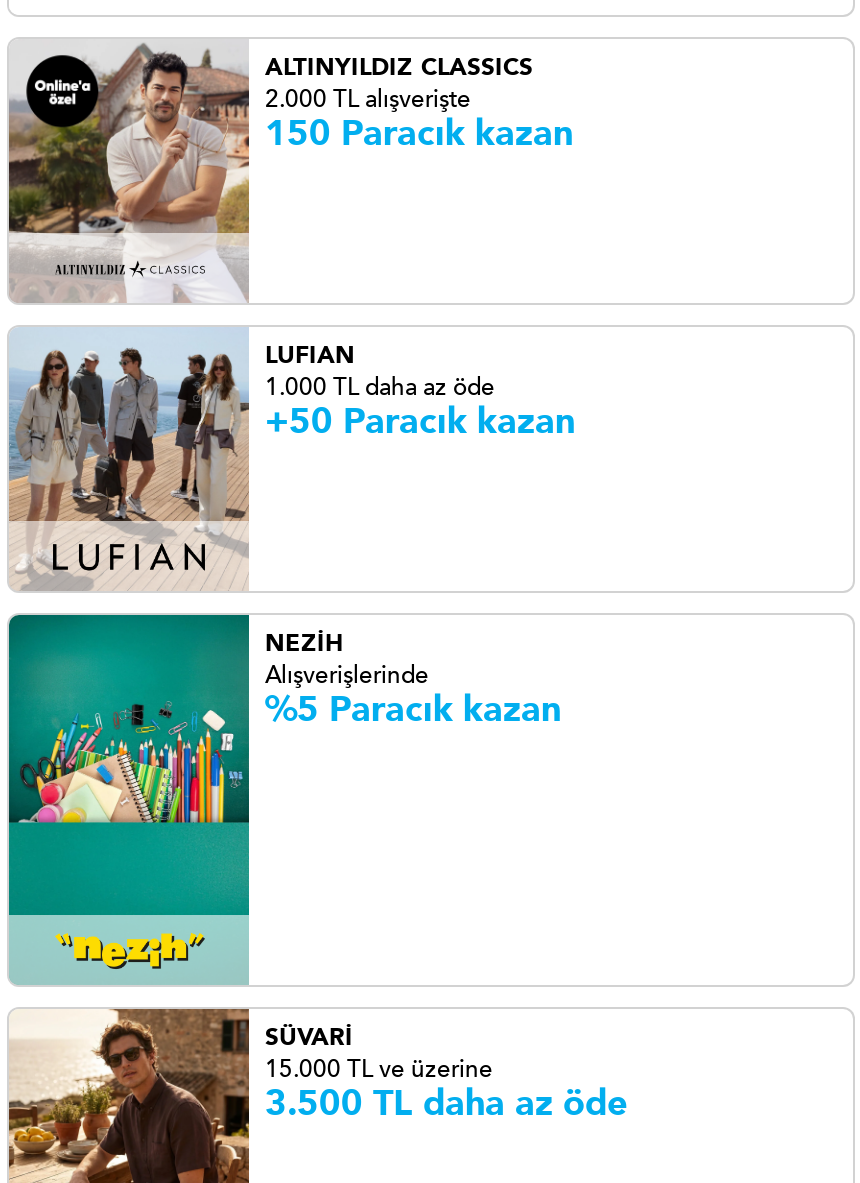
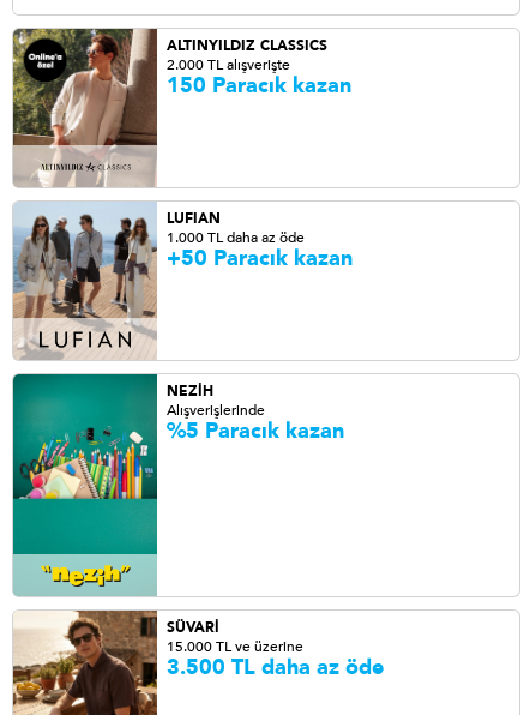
[9,39,249,303] [image] -> [12,28,158,187] [image]

